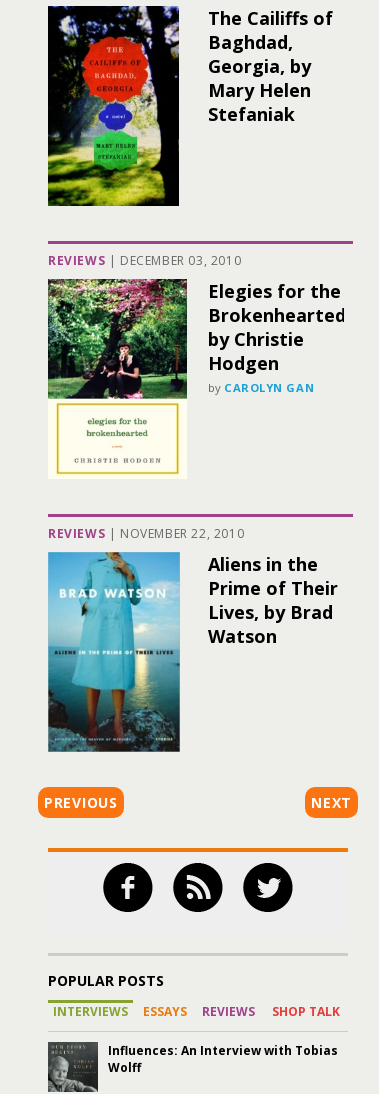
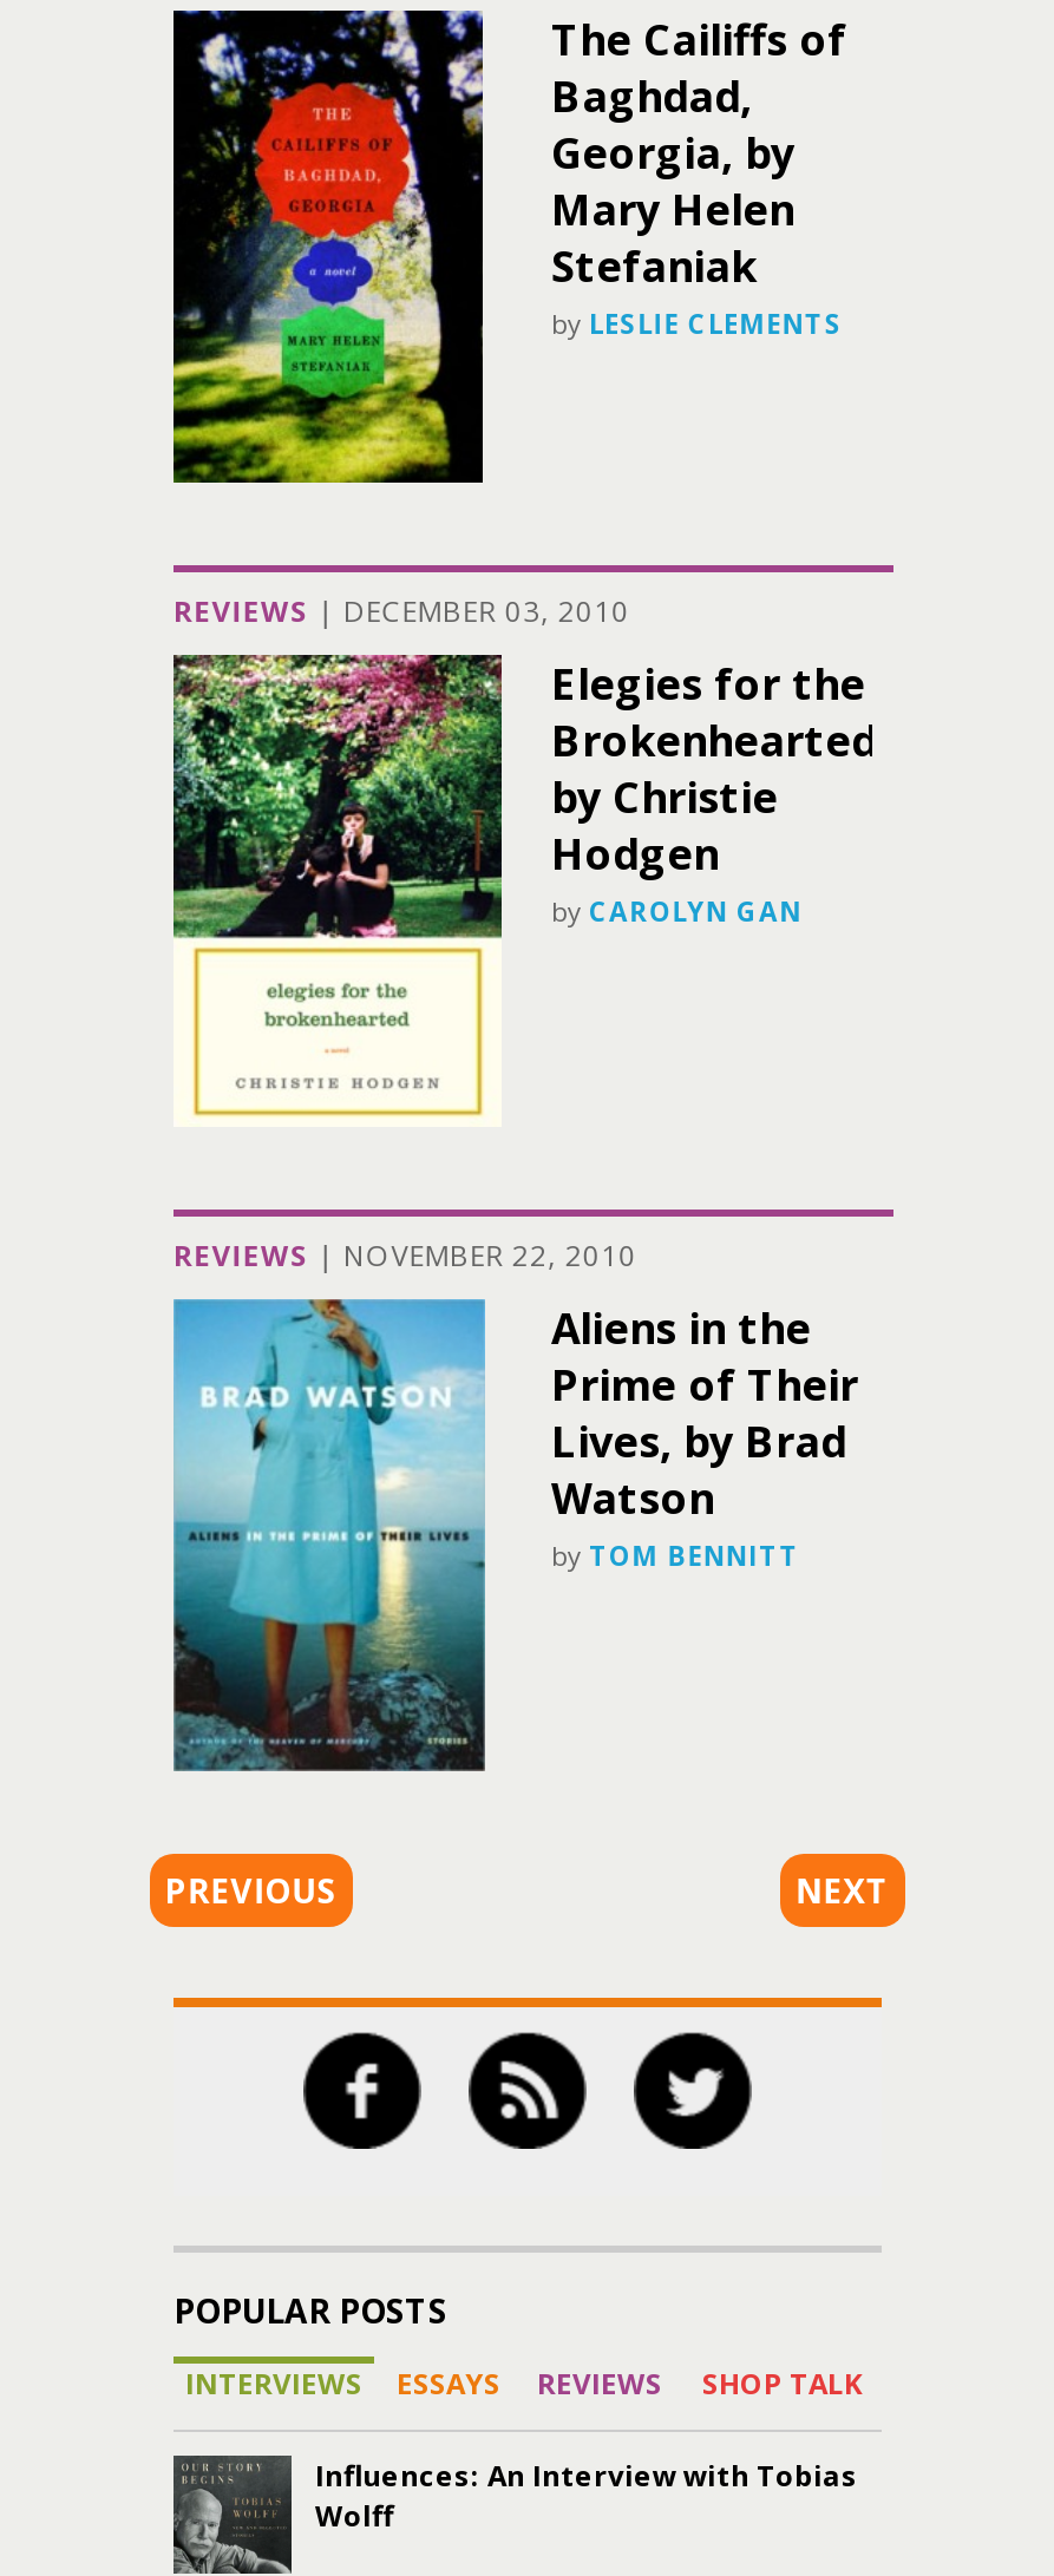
none -> [551,306,842,341] by LESLIE CLEMENTS
none -> [551,1538,800,1573] by TOM BENNITT

